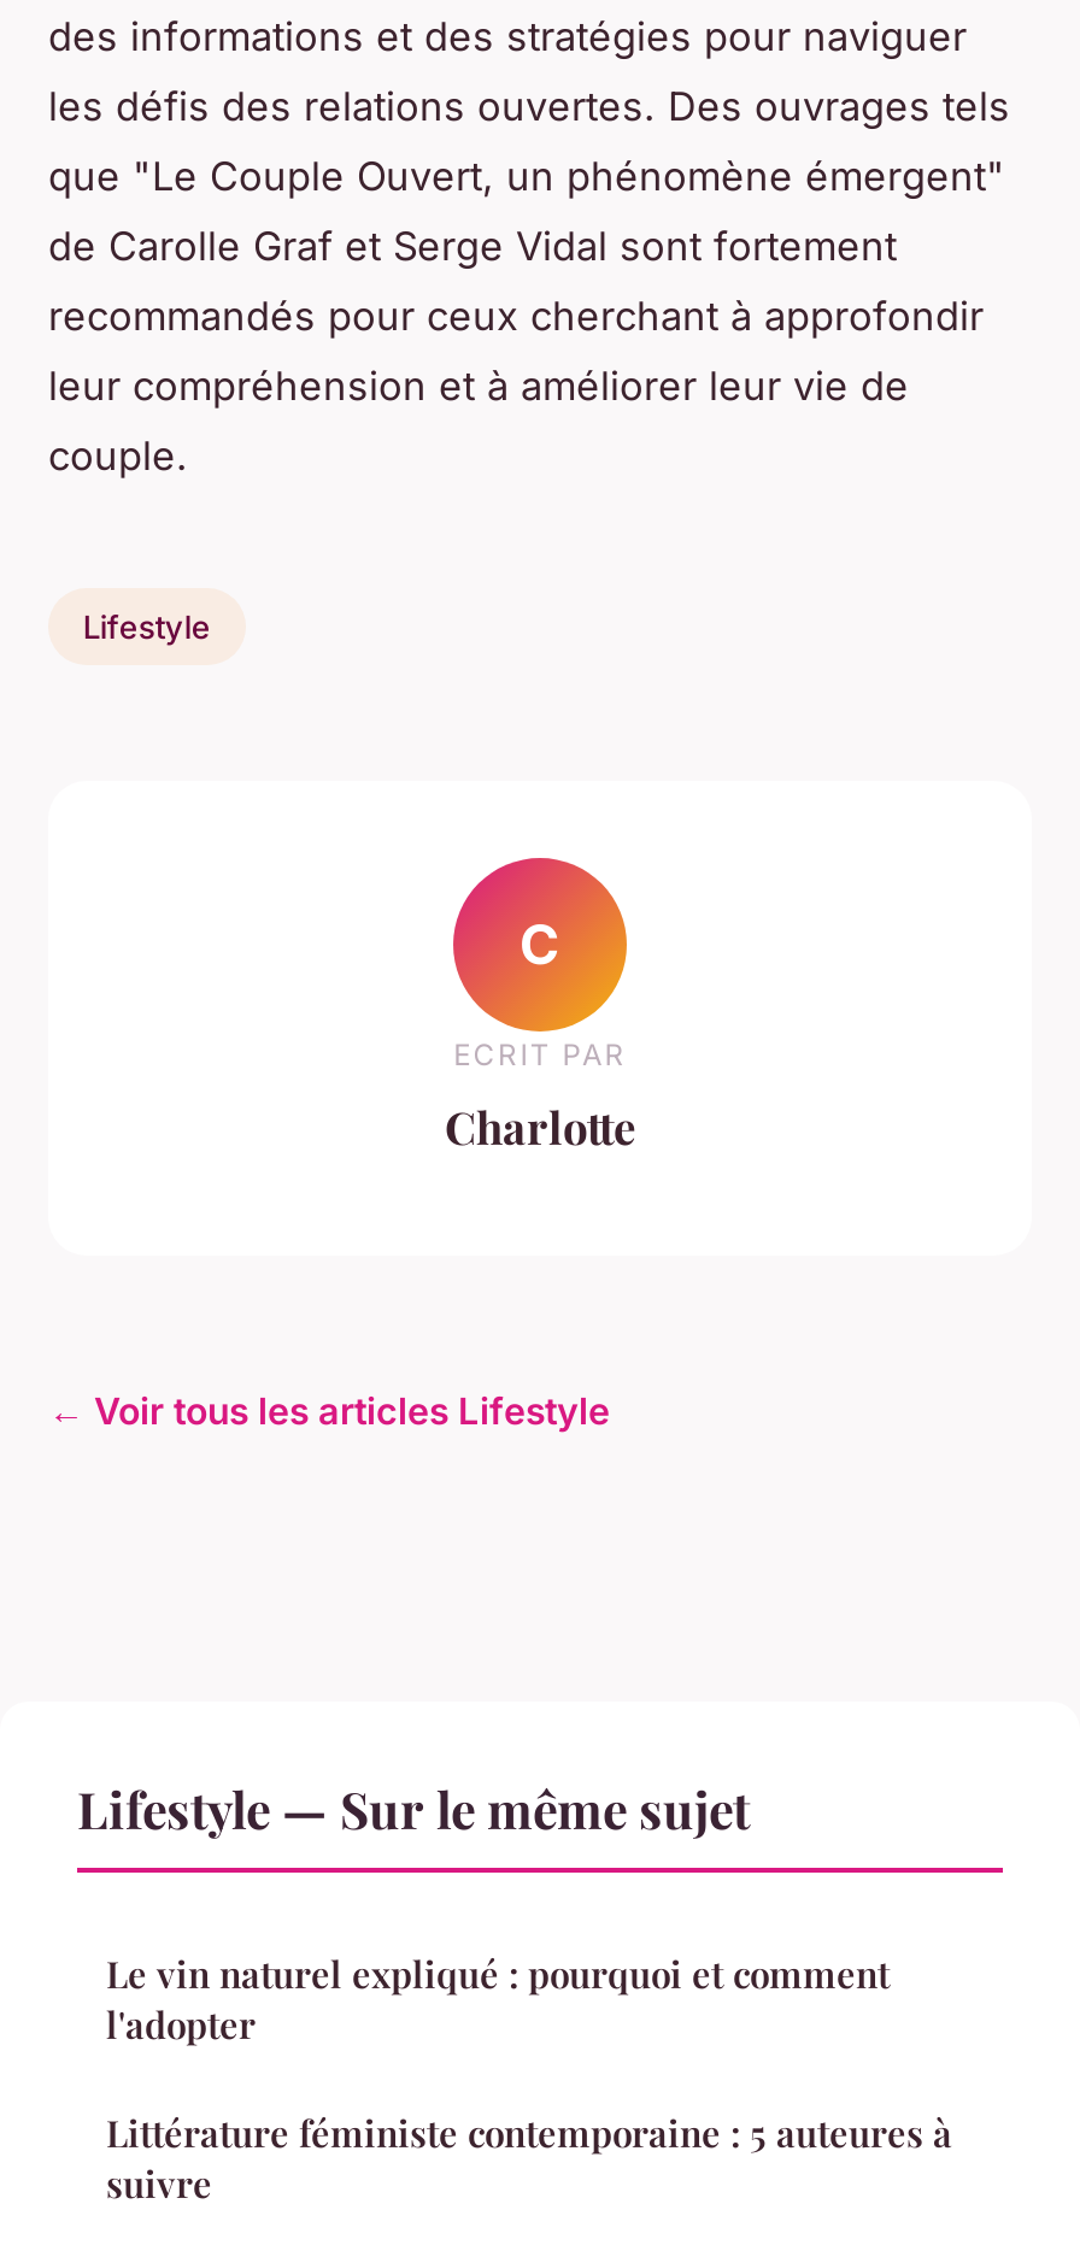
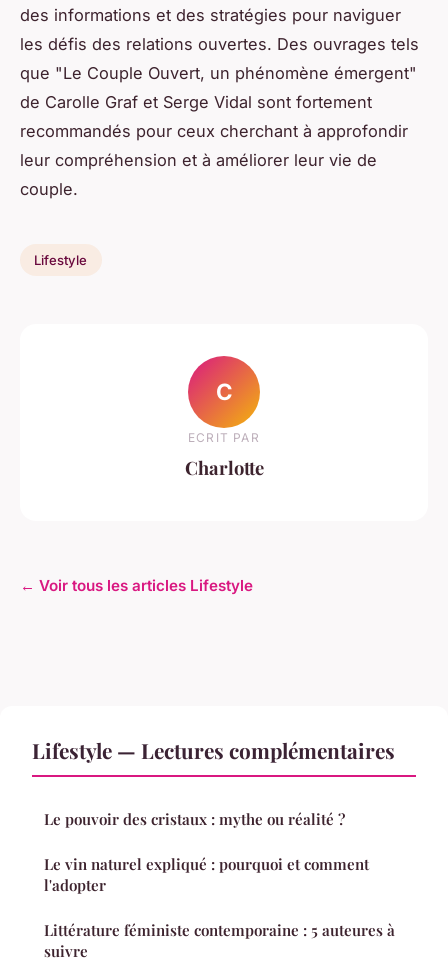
[77,1774,750,1842] Lifestyle — Sur le même sujet -> [32,736,395,829] Lifestyle — Lectures complémentaires | Le pouvoir des cristaux : mythe ou réalité ?

